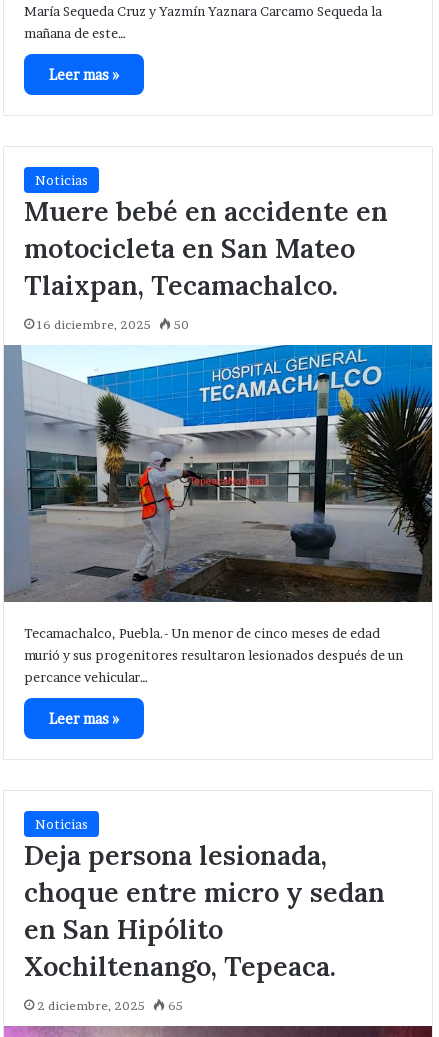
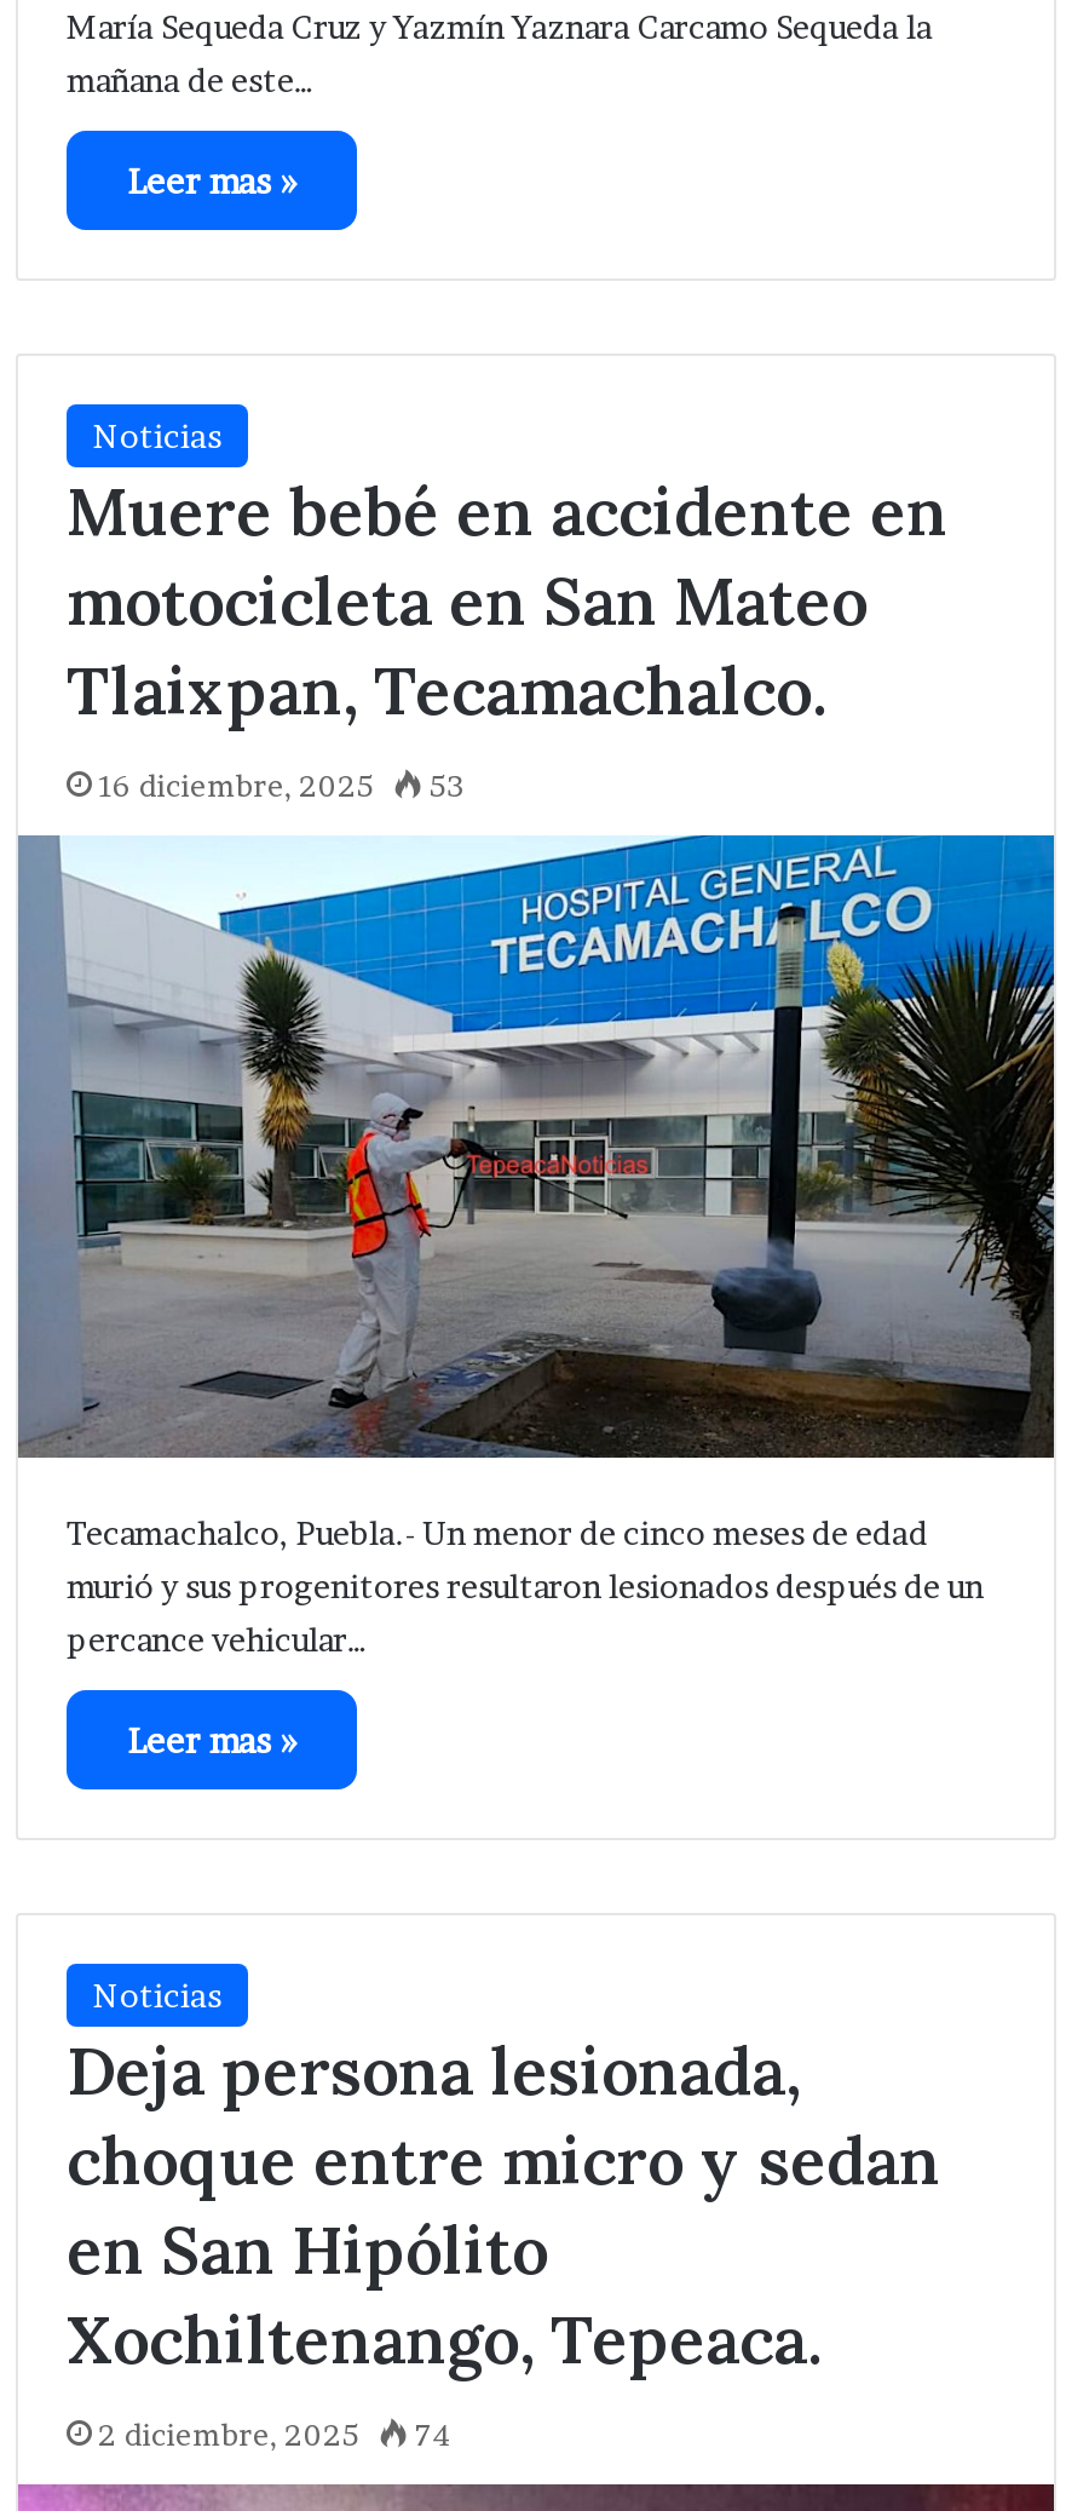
[37,317,189,332] 16 diciembre, 2025 50 -> [98,768,463,804] 16 diciembre, 2025 53
[37,998,183,1013] 2 diciembre, 2025 65 -> [98,2416,451,2453] 2 diciembre, 2025 74

